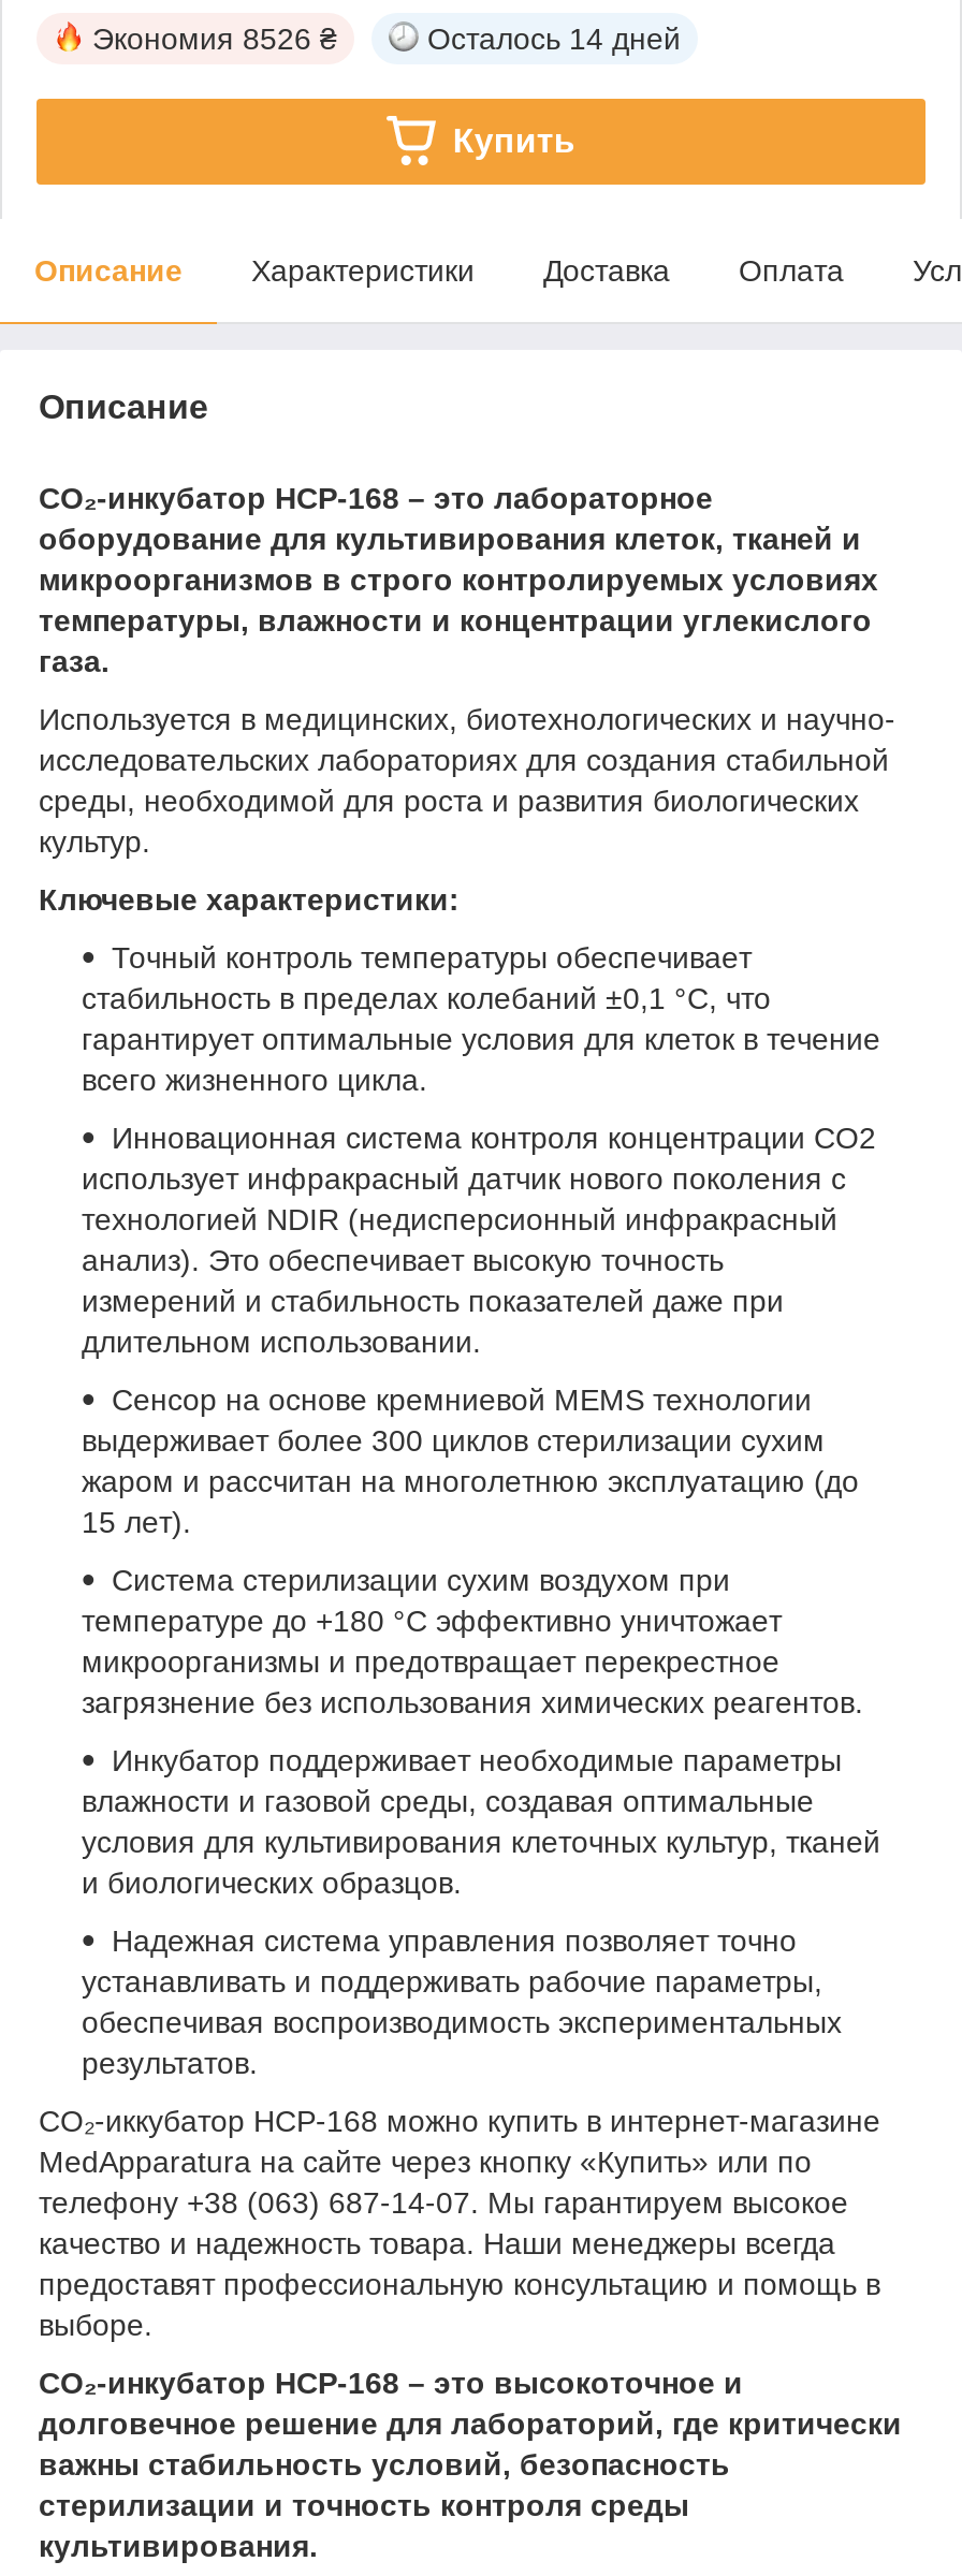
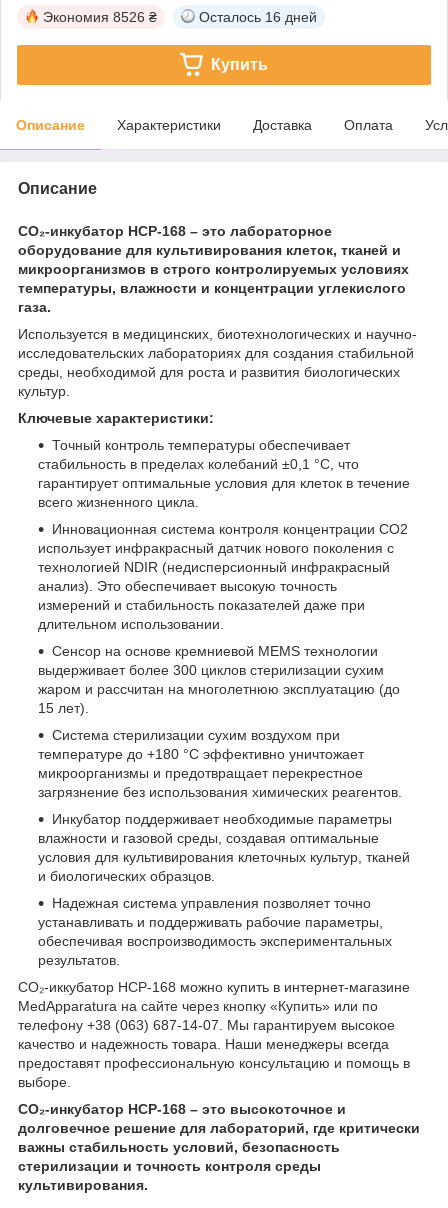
[427,21,681,55] Осталось 14 дней -> [199,9,317,25] Осталось 16 дней

